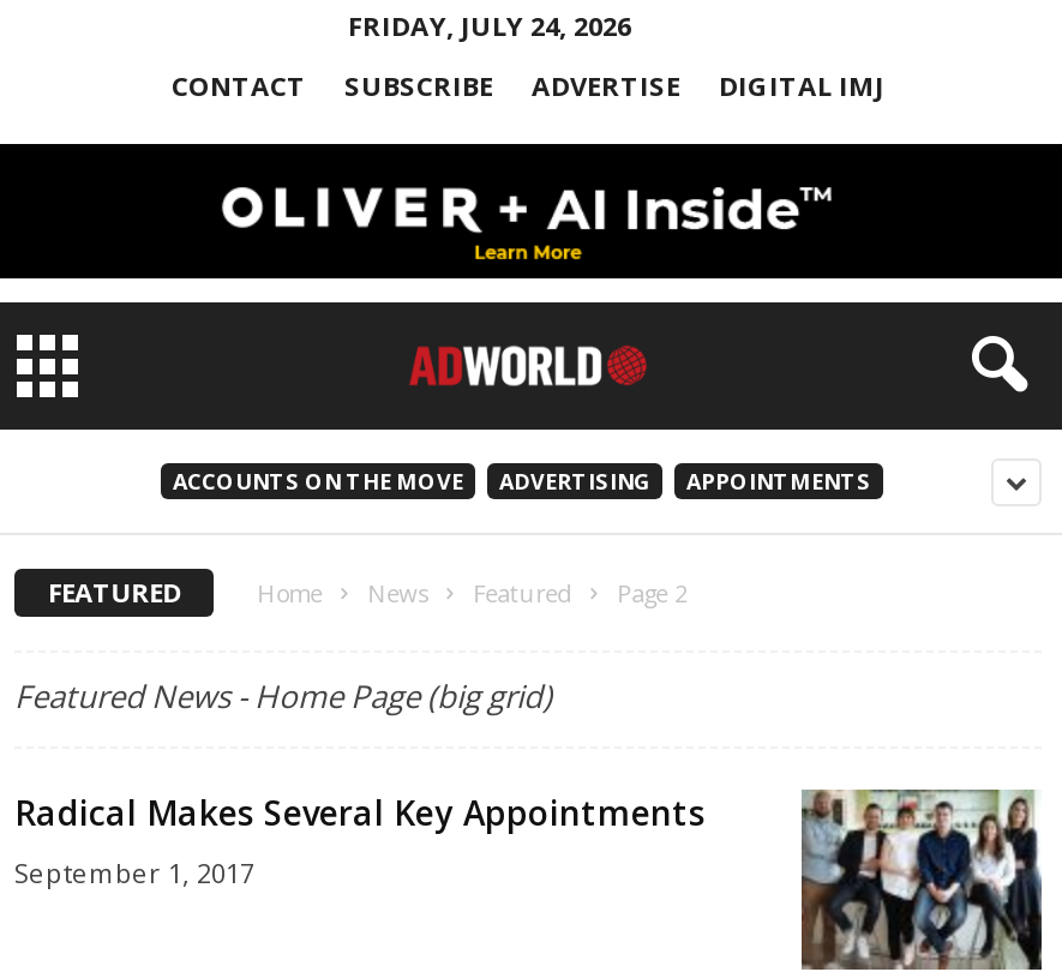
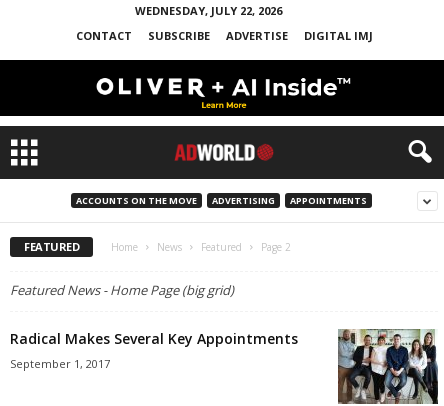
[348,7,631,43] FRIDAY, JULY 24, 2026 -> [134,3,281,18] WEDNESDAY, JULY 22, 2026

